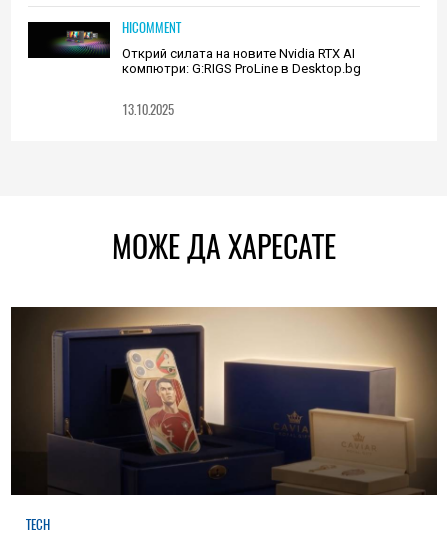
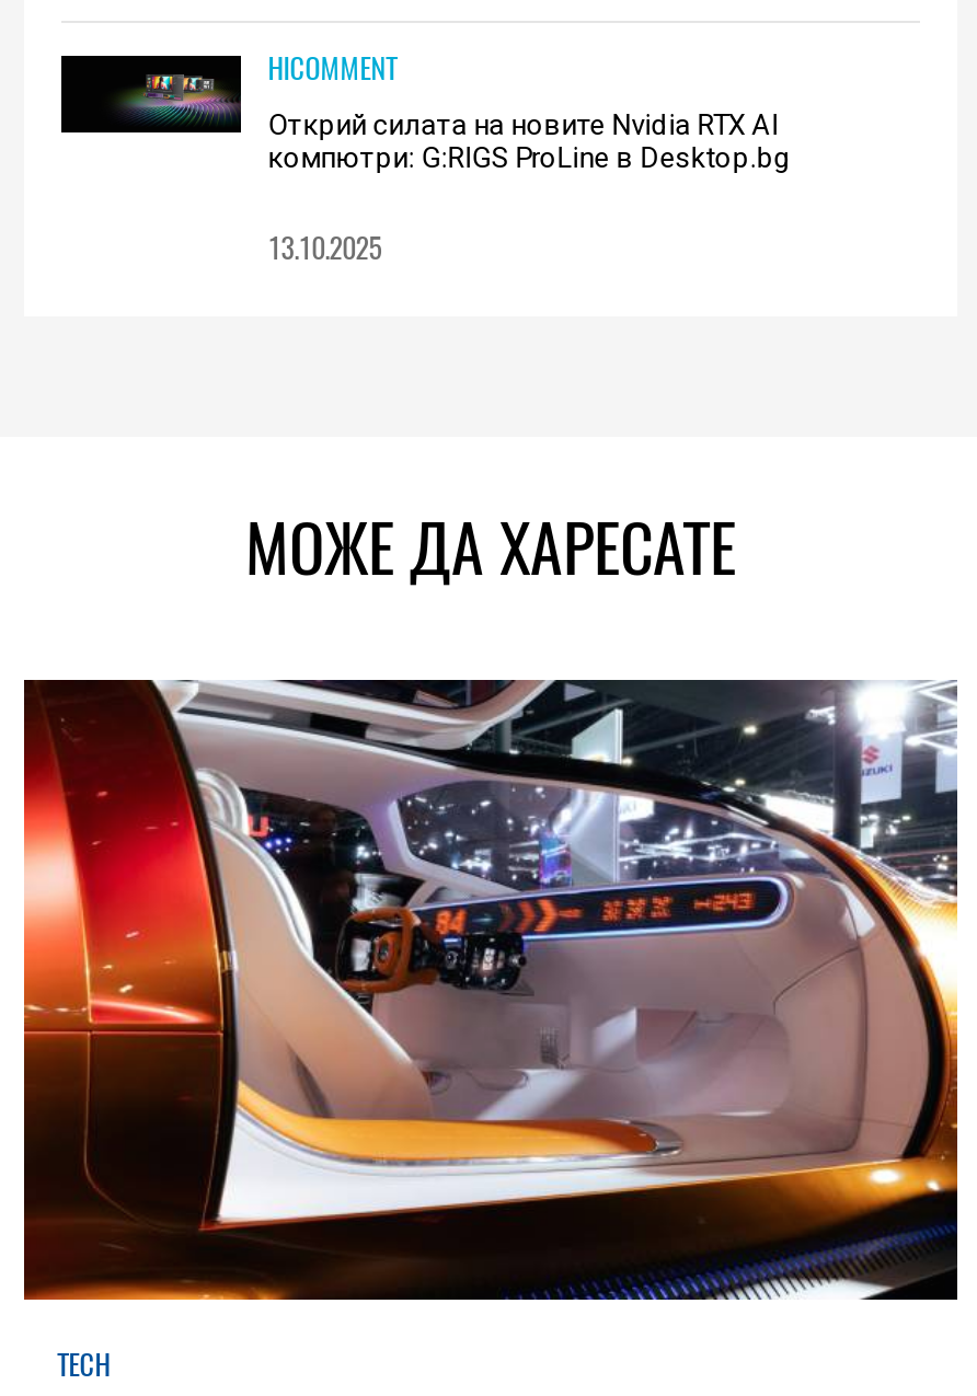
[10,306,438,496] [image] -> [22,679,959,1303] [image]

